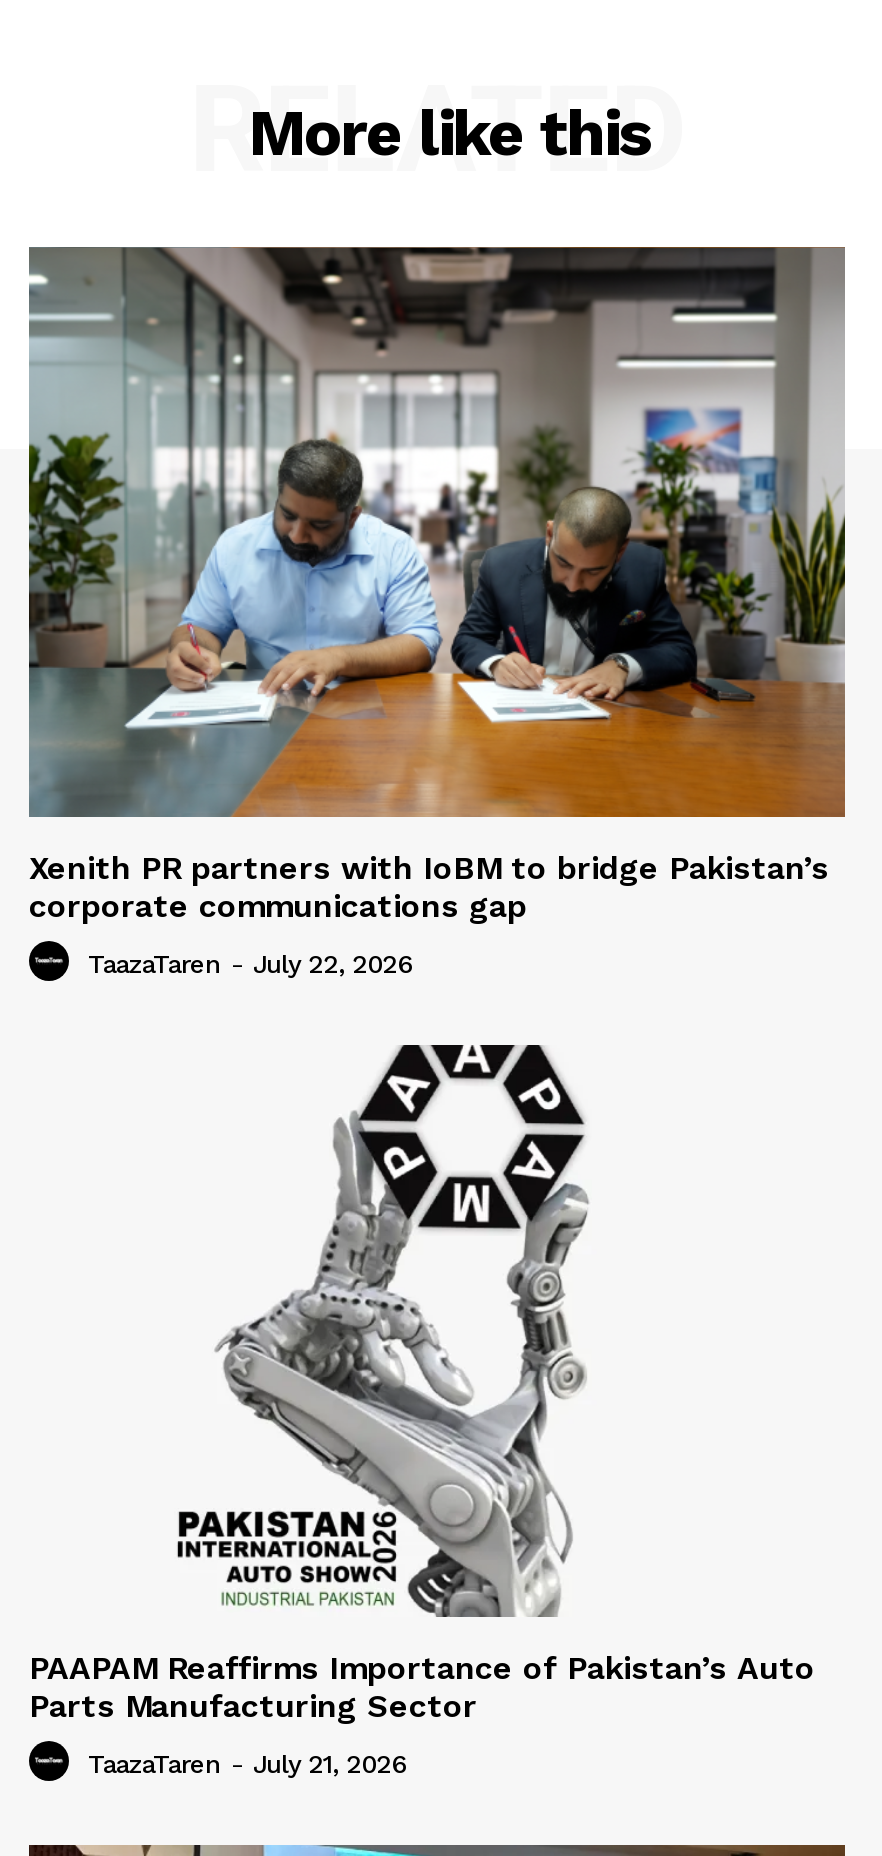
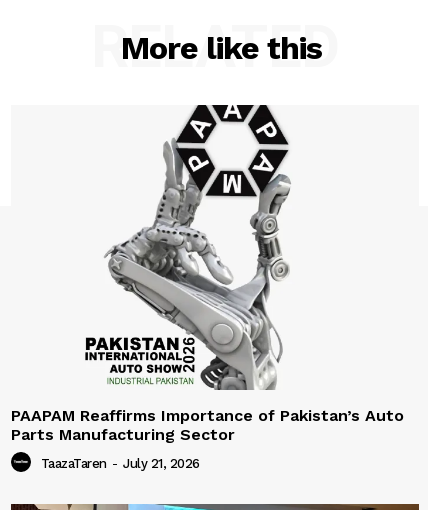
[27,245,847,980] [image] | Xenith PR partners with IoBM to bridge Pakistan’s | corporate communications gap | TaazaTaren - July 22, 2026 -> none

